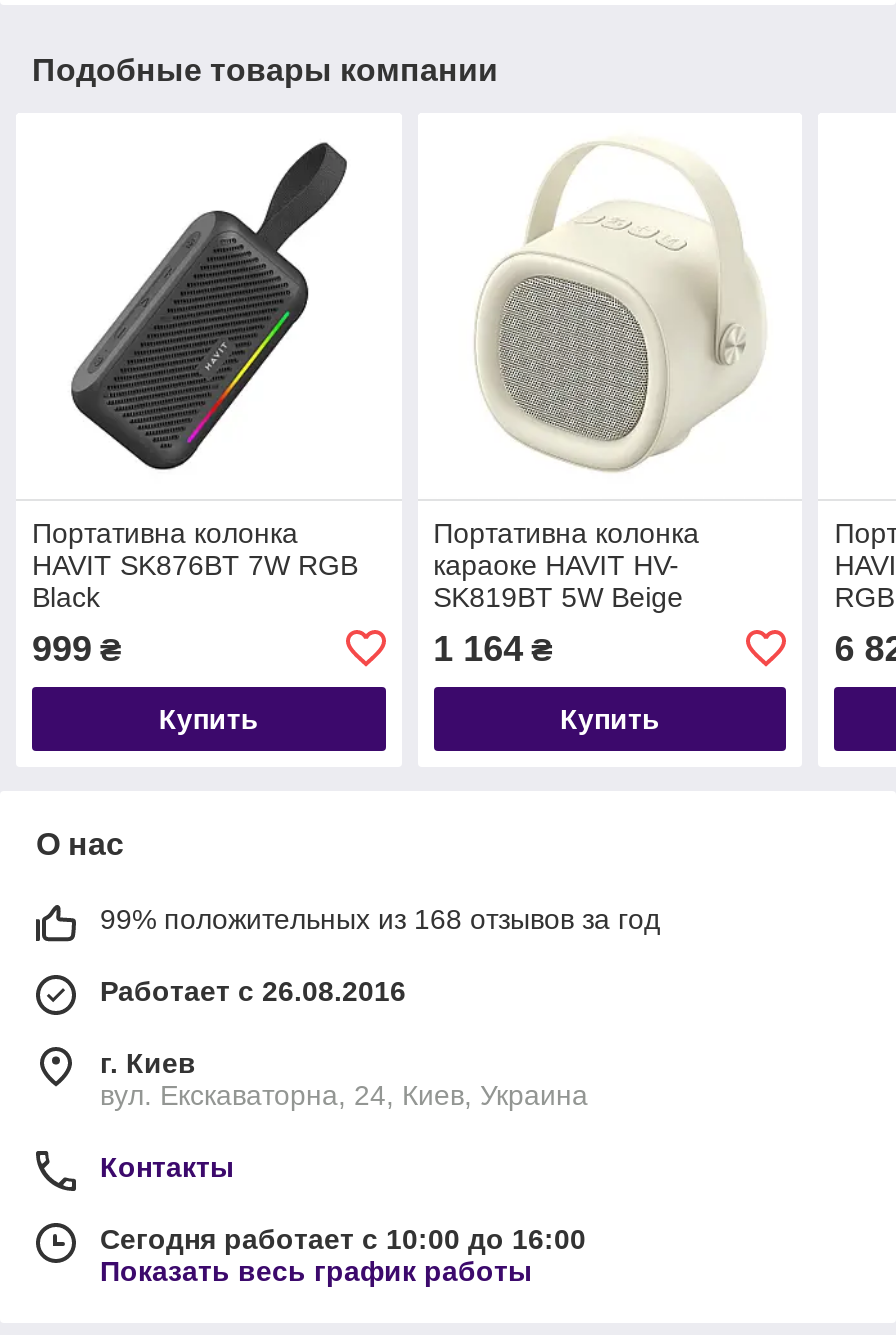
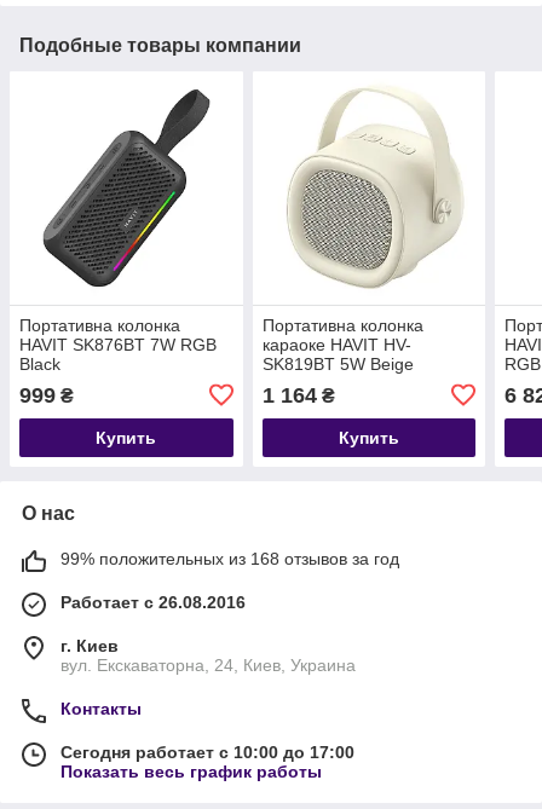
[100,1223,586,1255] Сегодня работает с 10:00 до 16:00 -> [60,742,354,762] Сегодня работает с 10:00 до 17:00

